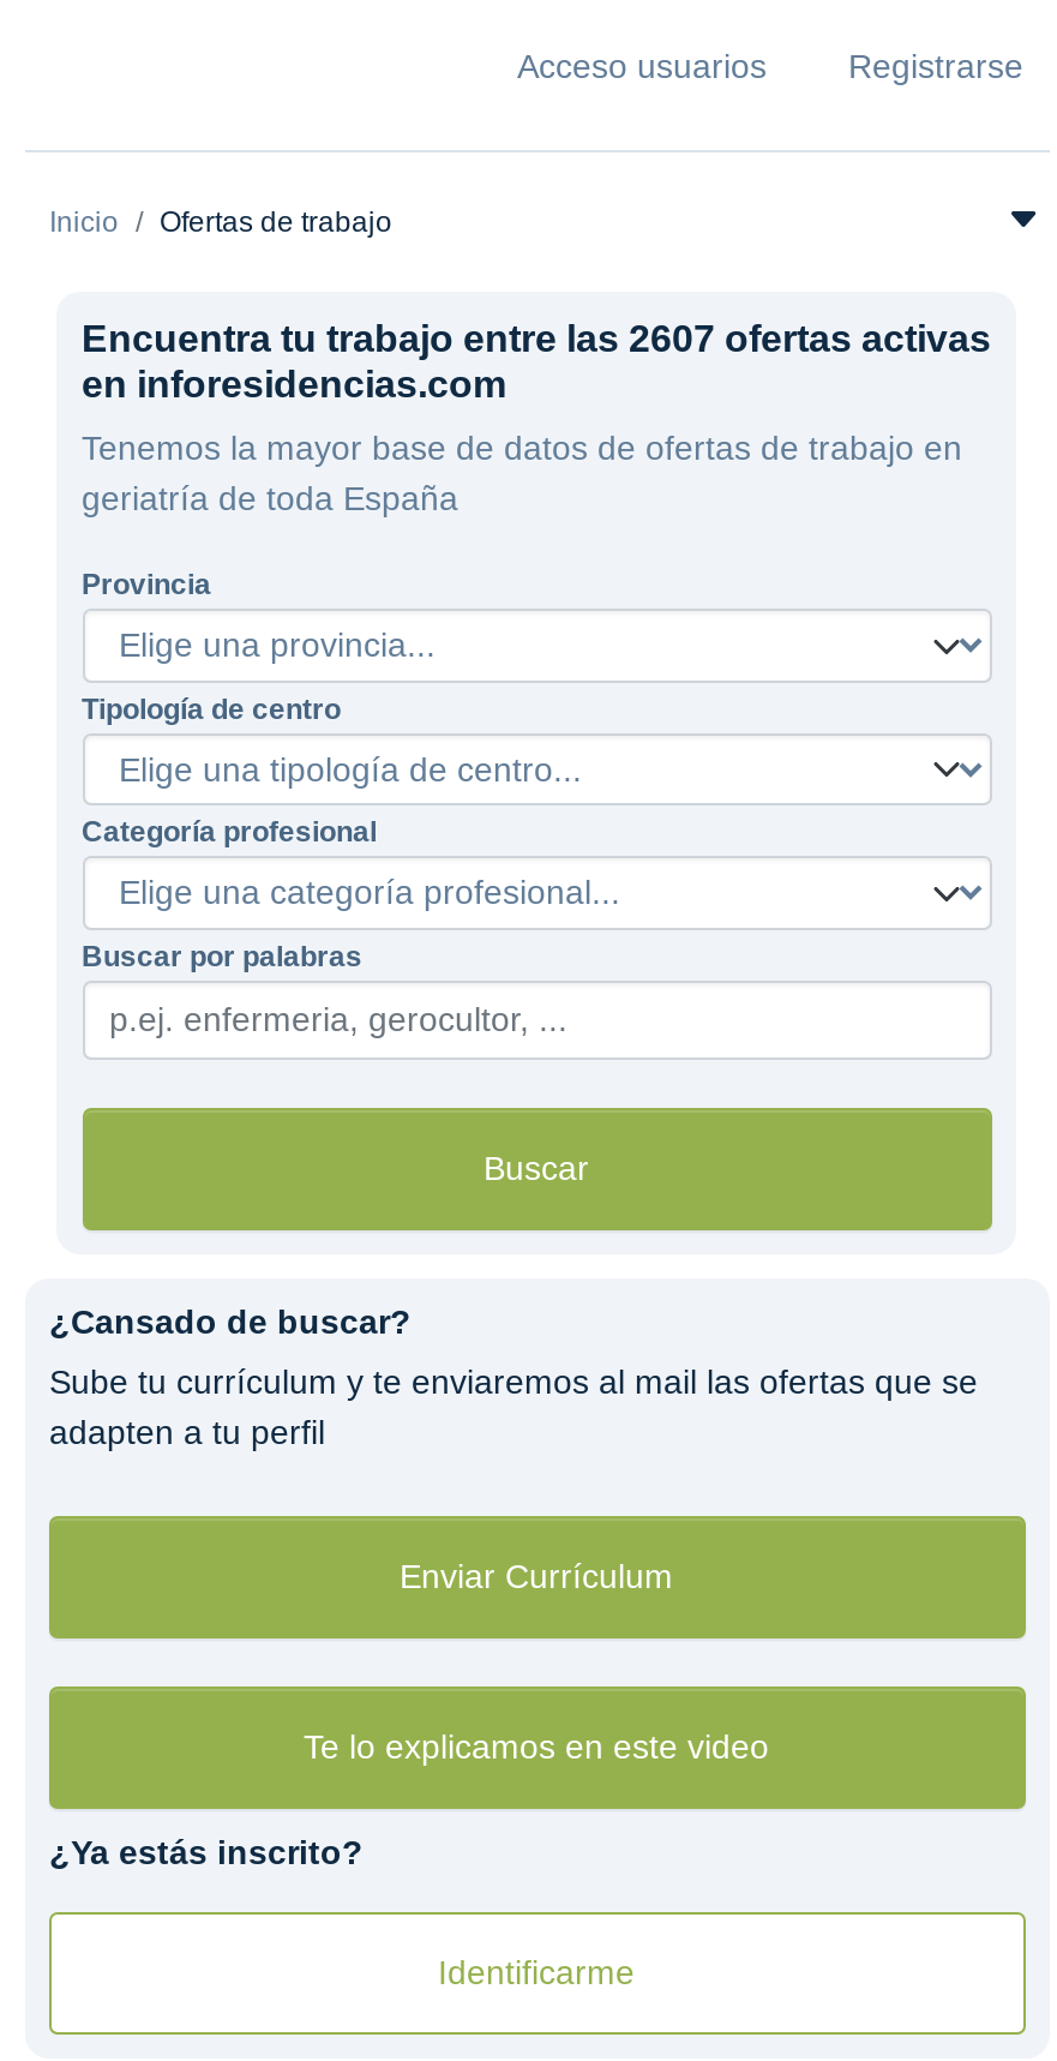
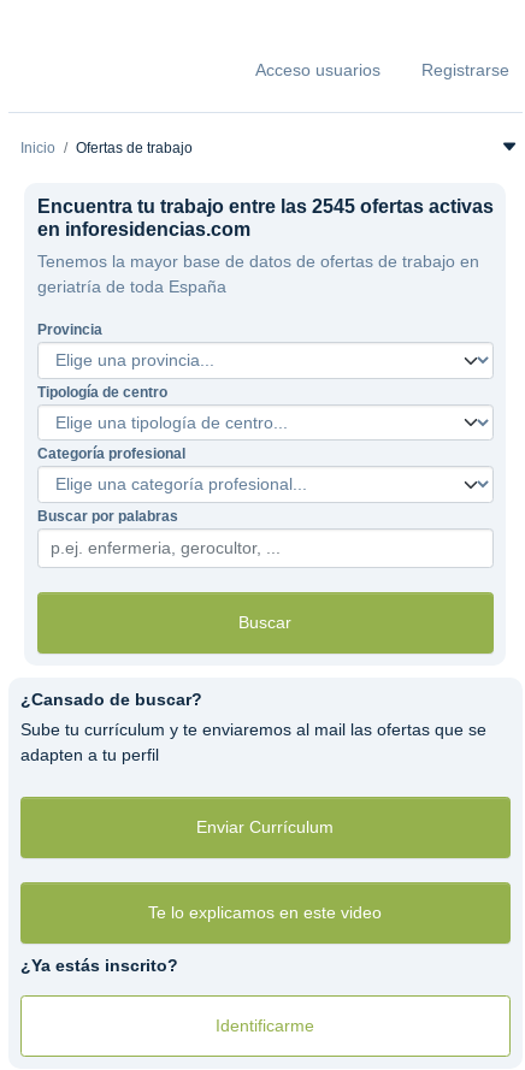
[82,318,991,359] Encuentra tu trabajo entre las 2607 ofertas activas -> [37,196,493,217] Encuentra tu trabajo entre las 2545 ofertas activas

